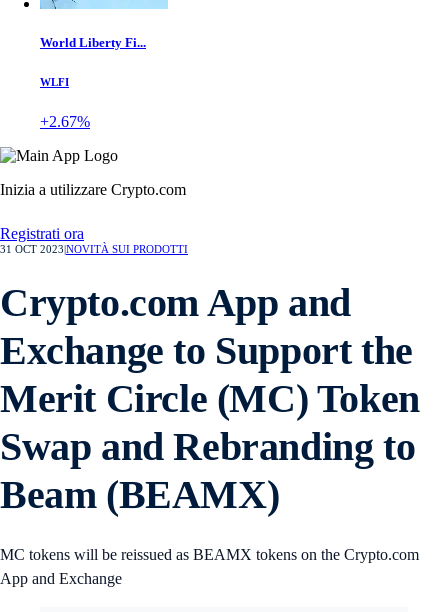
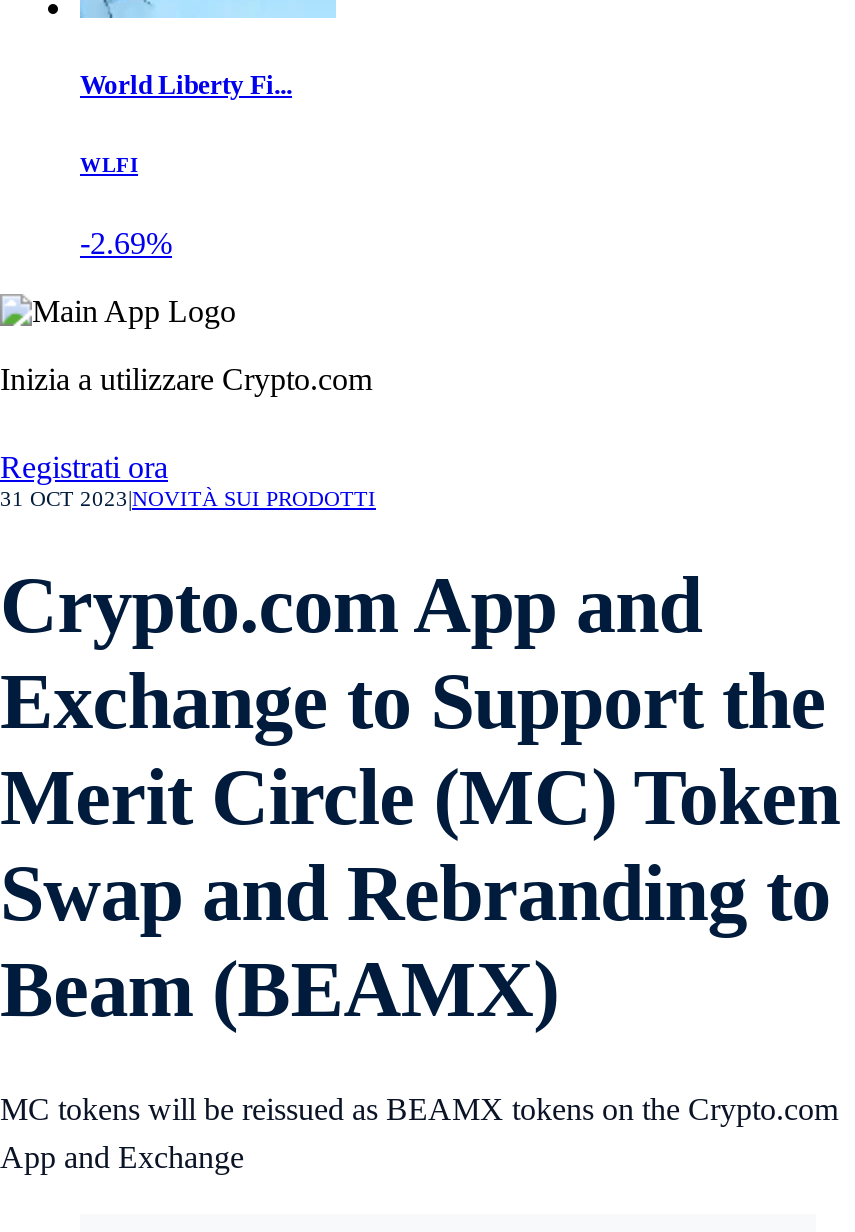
[40,113,90,130] +2.67% -> [80,227,172,261] -2.69%

